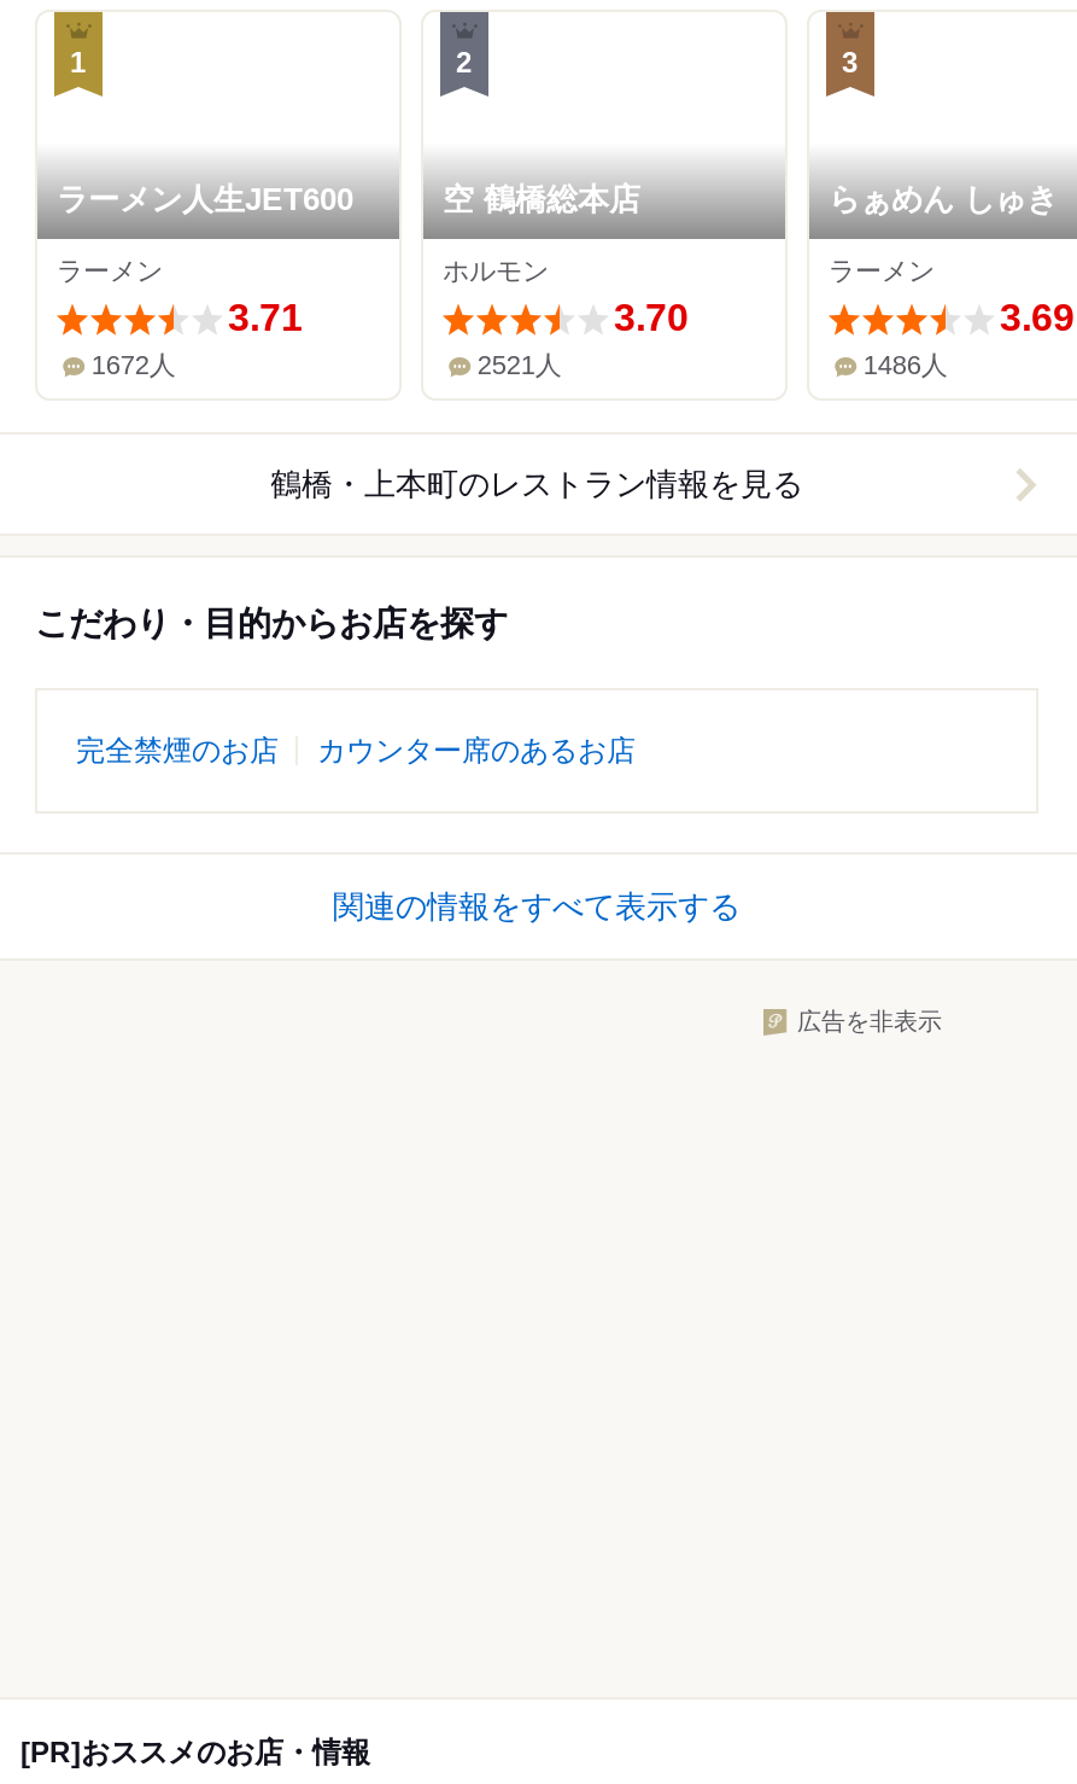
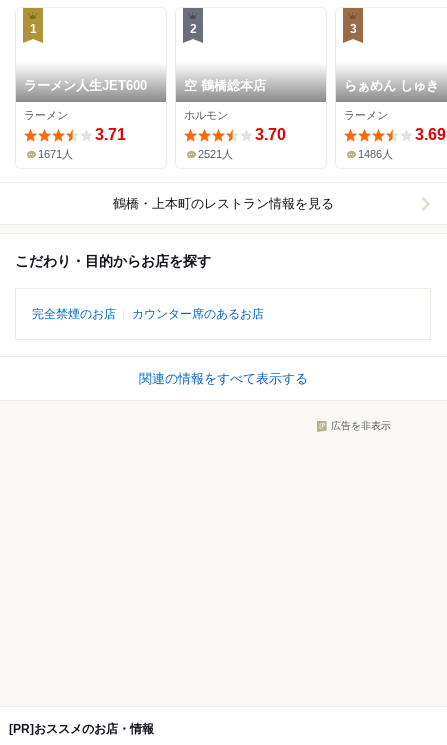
[91,351,176,380] 1672人 -> [38,148,73,160] 1671人

